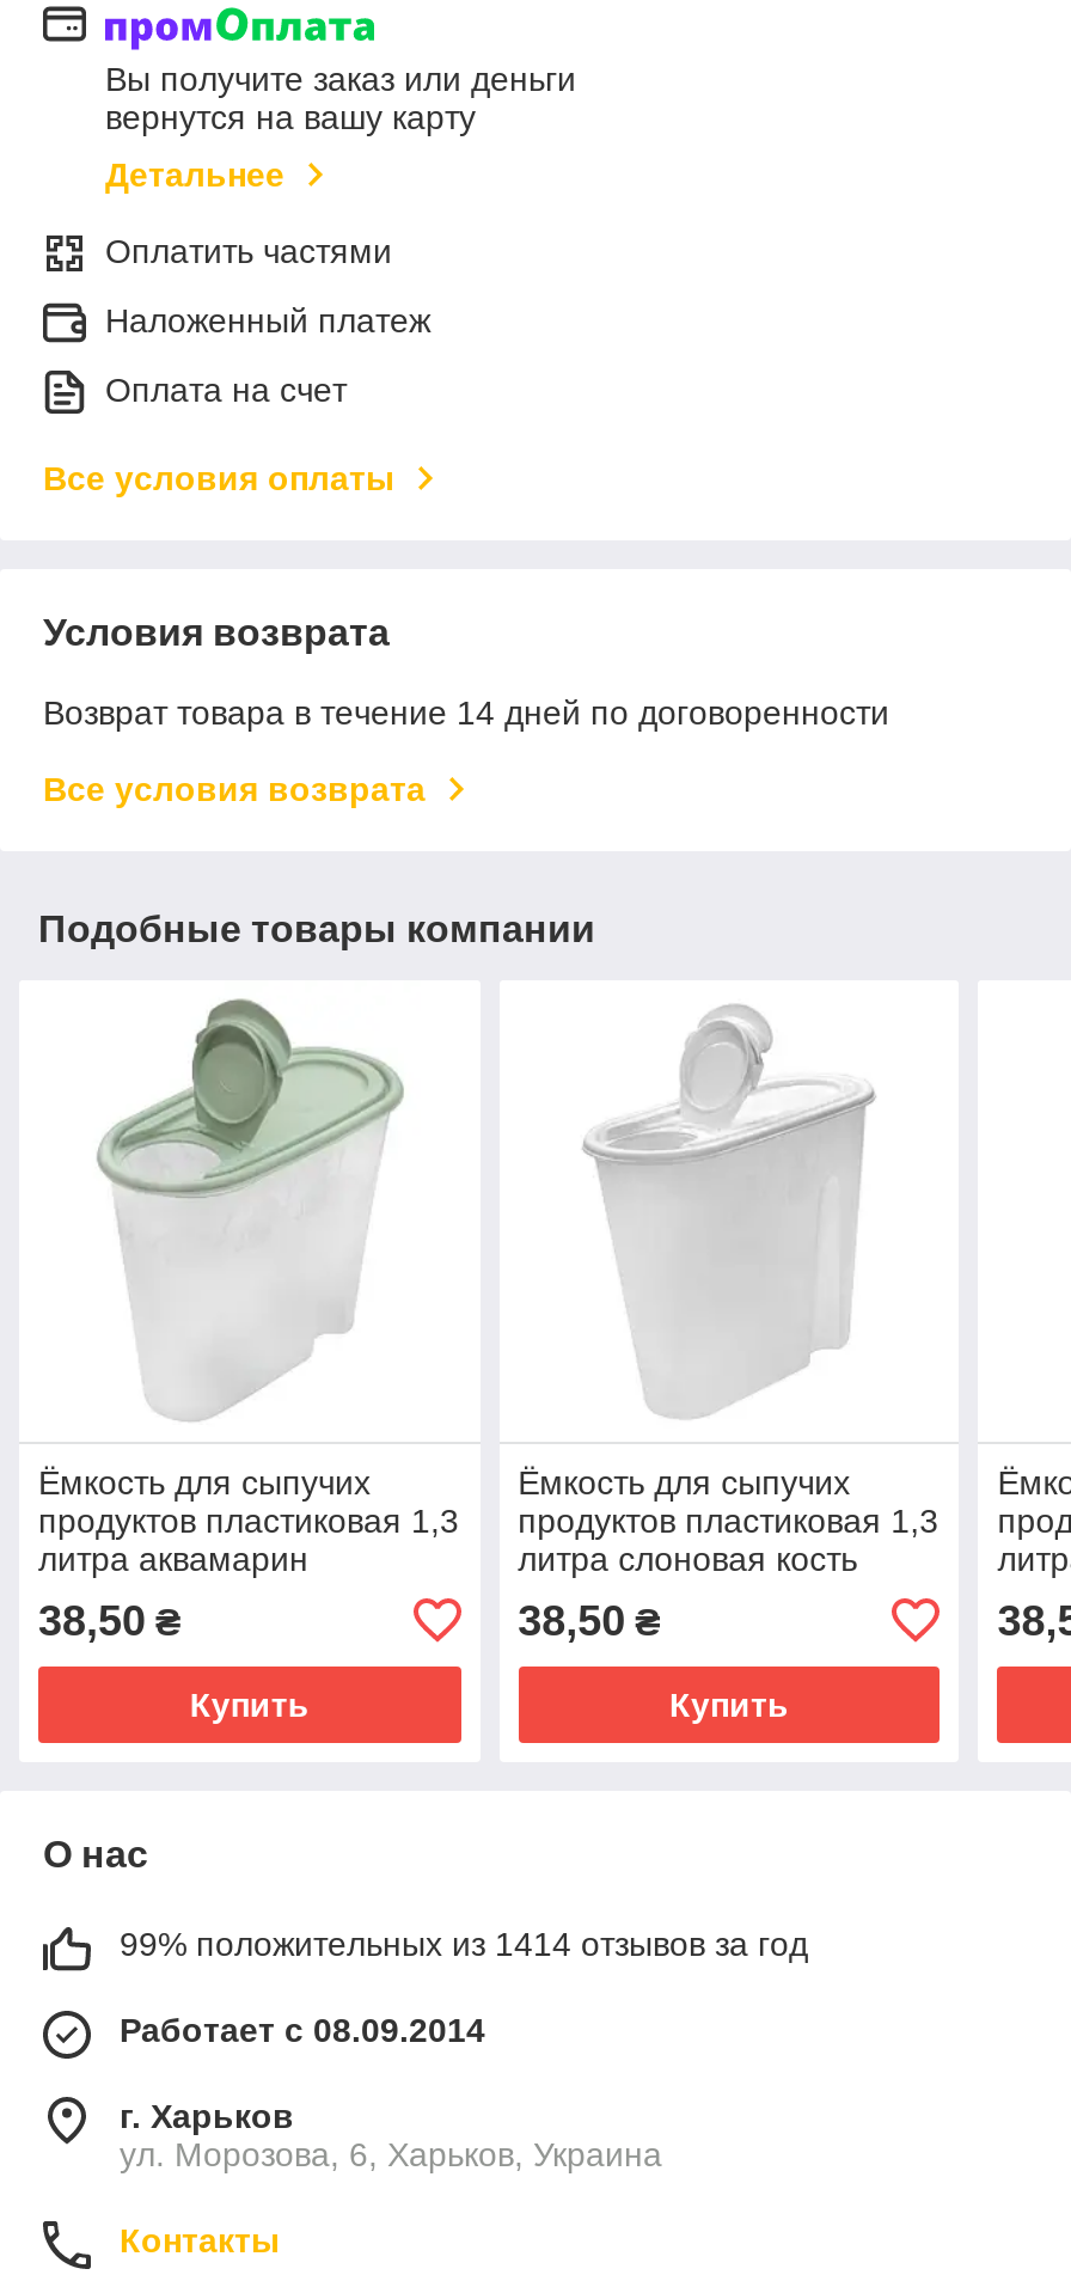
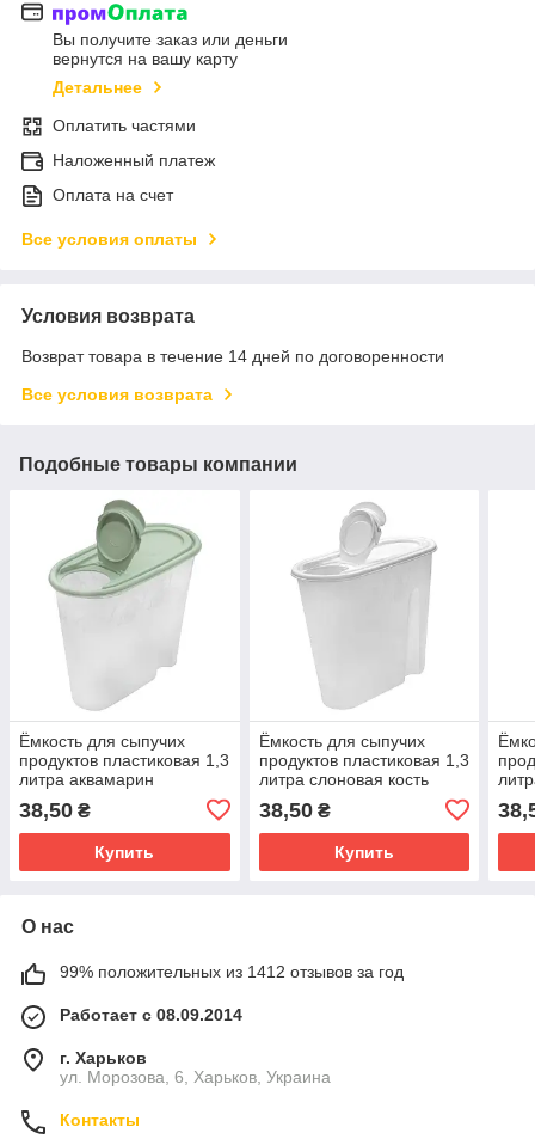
[120,1924,808,1963] 99% положительных из 1414 отзывов за год -> [60,962,404,981] 99% положительных из 1412 отзывов за год

